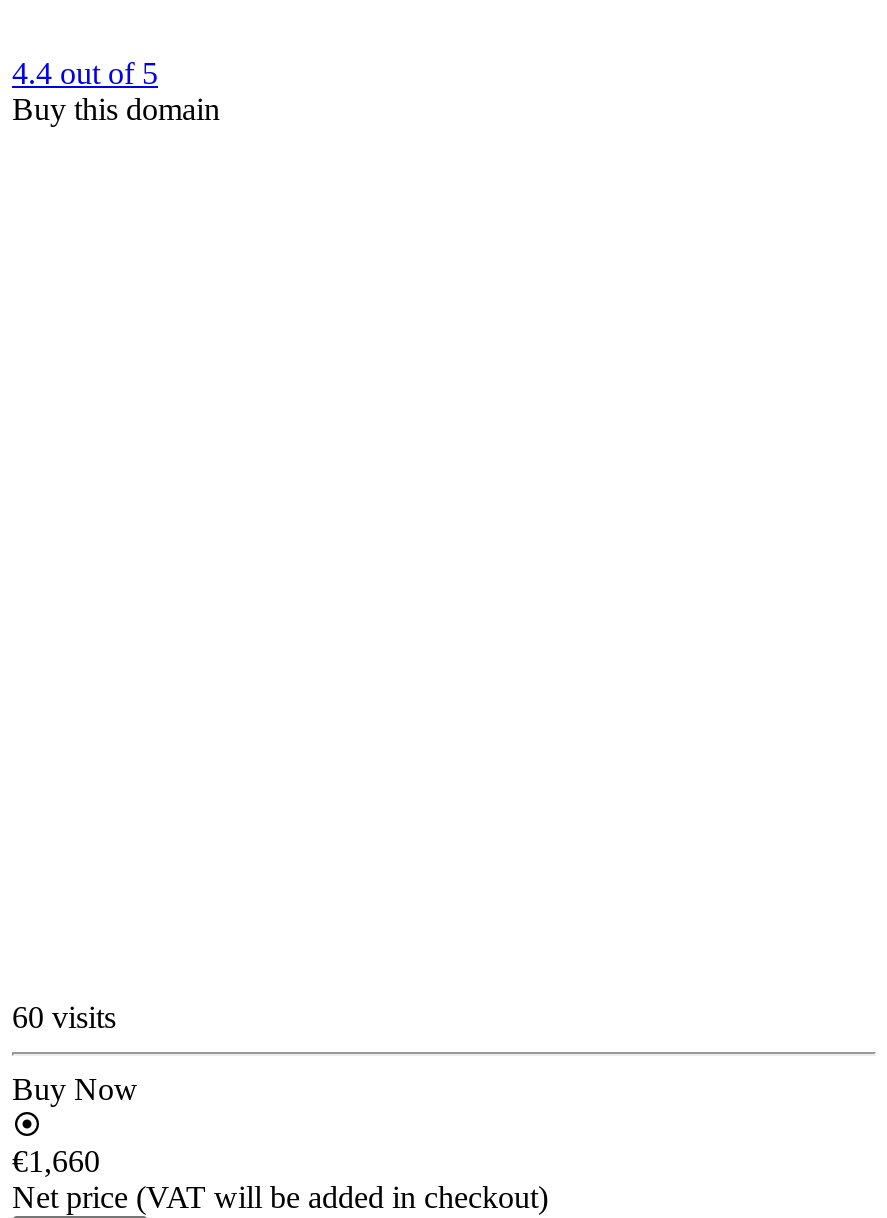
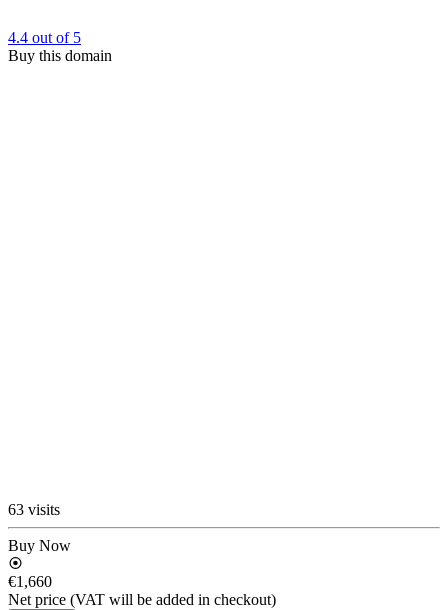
[12,999,116,1033] 60 visits -> [8,501,60,518] 63 visits

